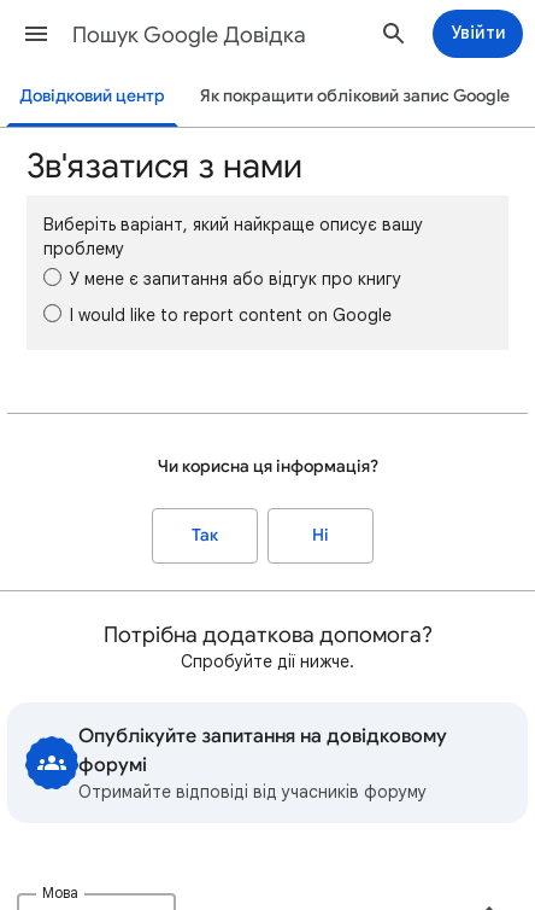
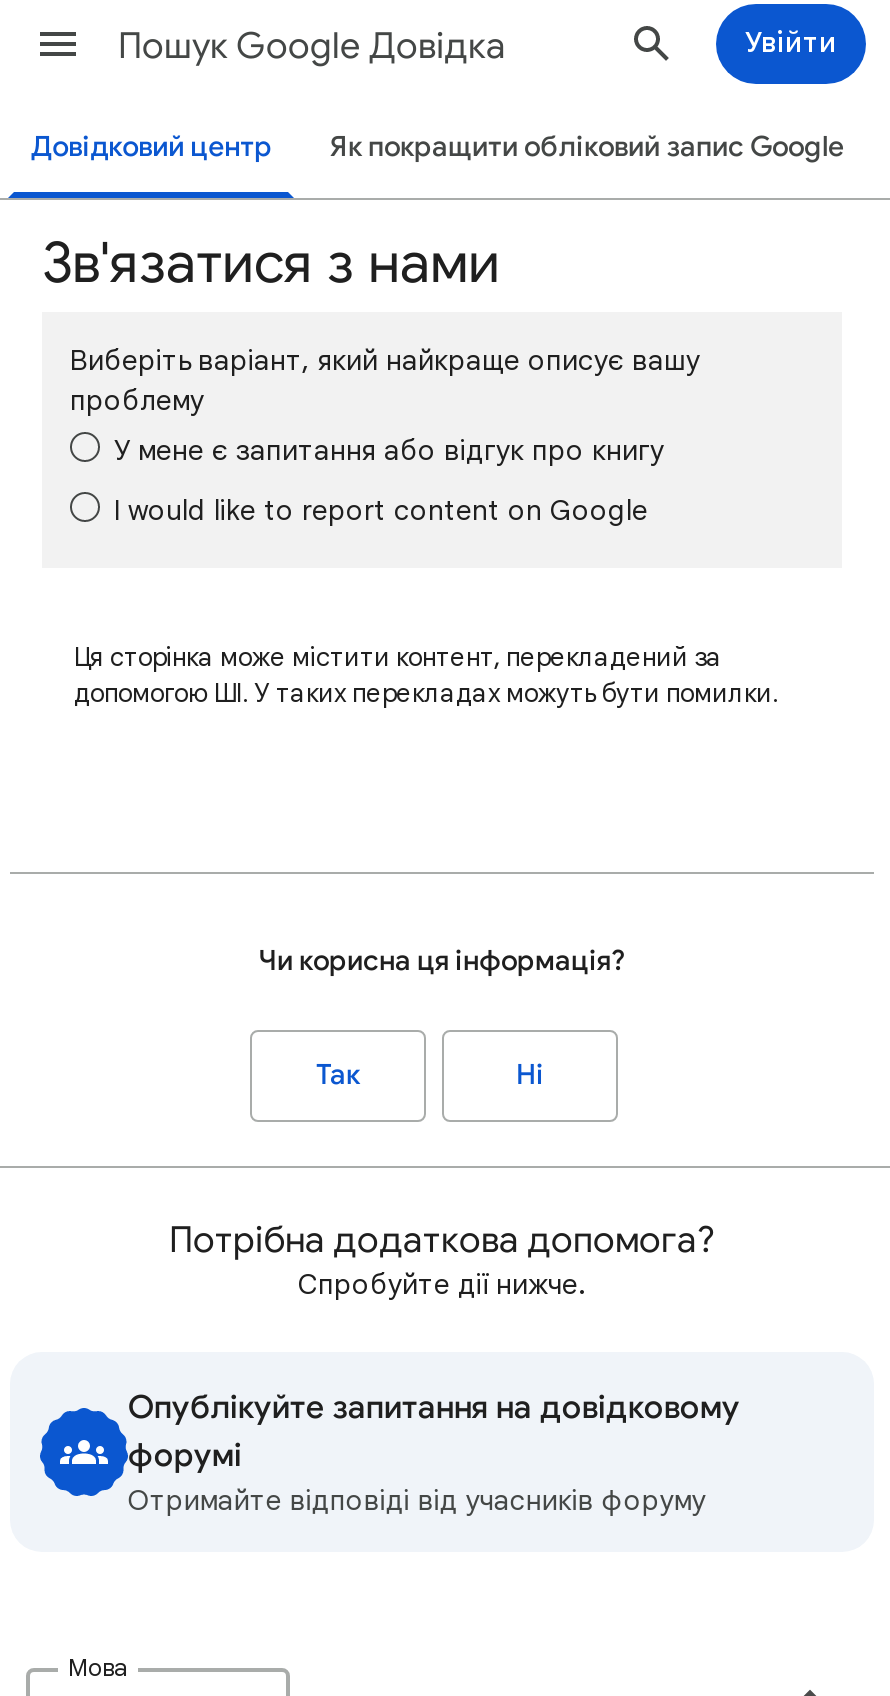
none -> [74,640,778,710] Ця сторінка може містити контент, перекладений за | допомогою ШІ. У таких перекладах можуть бути помилки.

